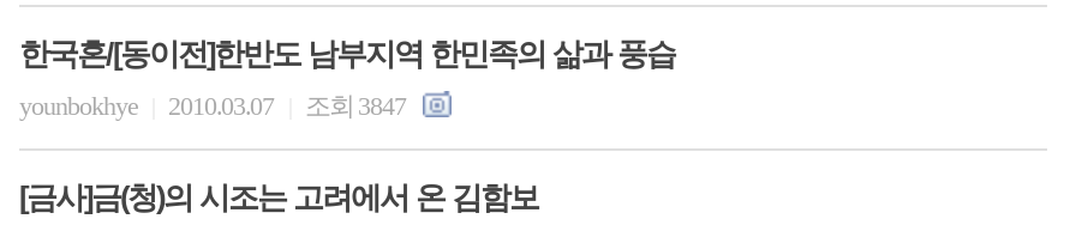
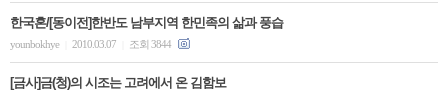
[19,91,411,120] younbokhye 2010.03.07 조회 3847 -> [10,38,173,50] younbokhye 2010.03.07 조회 3844

